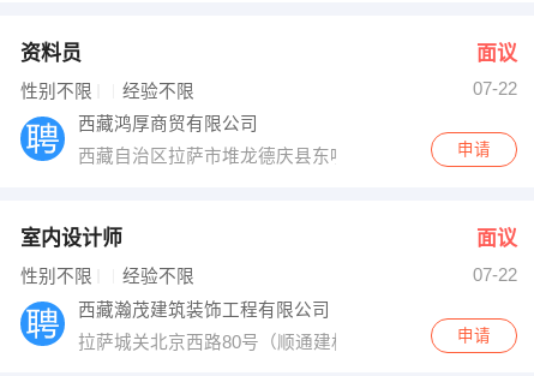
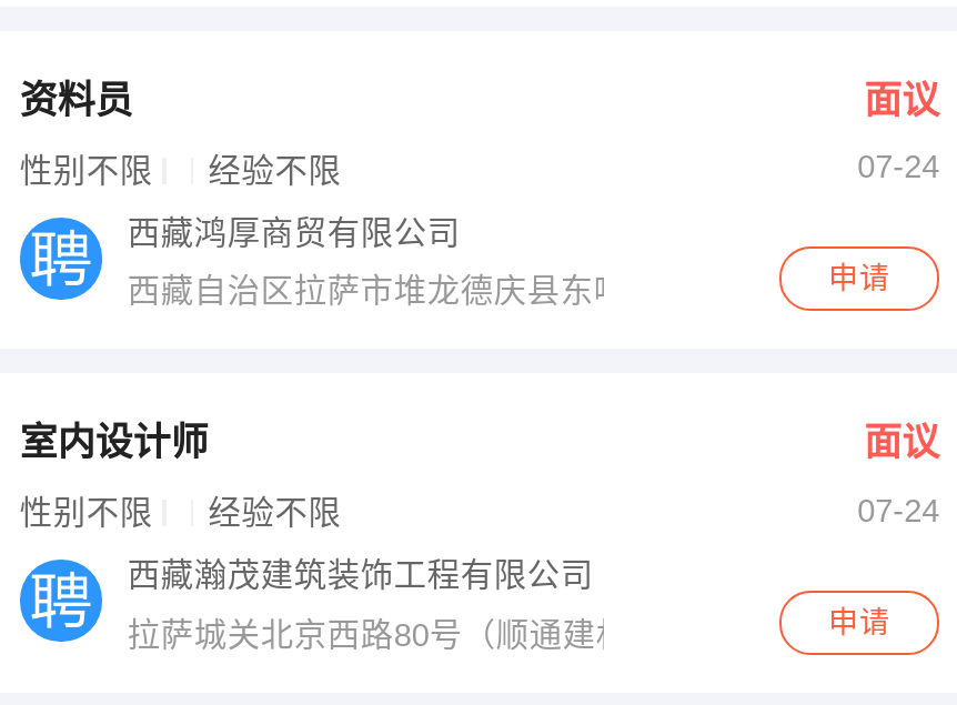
[473,80,517,99] 07-22 -> [857,149,939,185] 07-24
[473,265,517,284] 07-22 -> [857,492,939,528] 07-24

